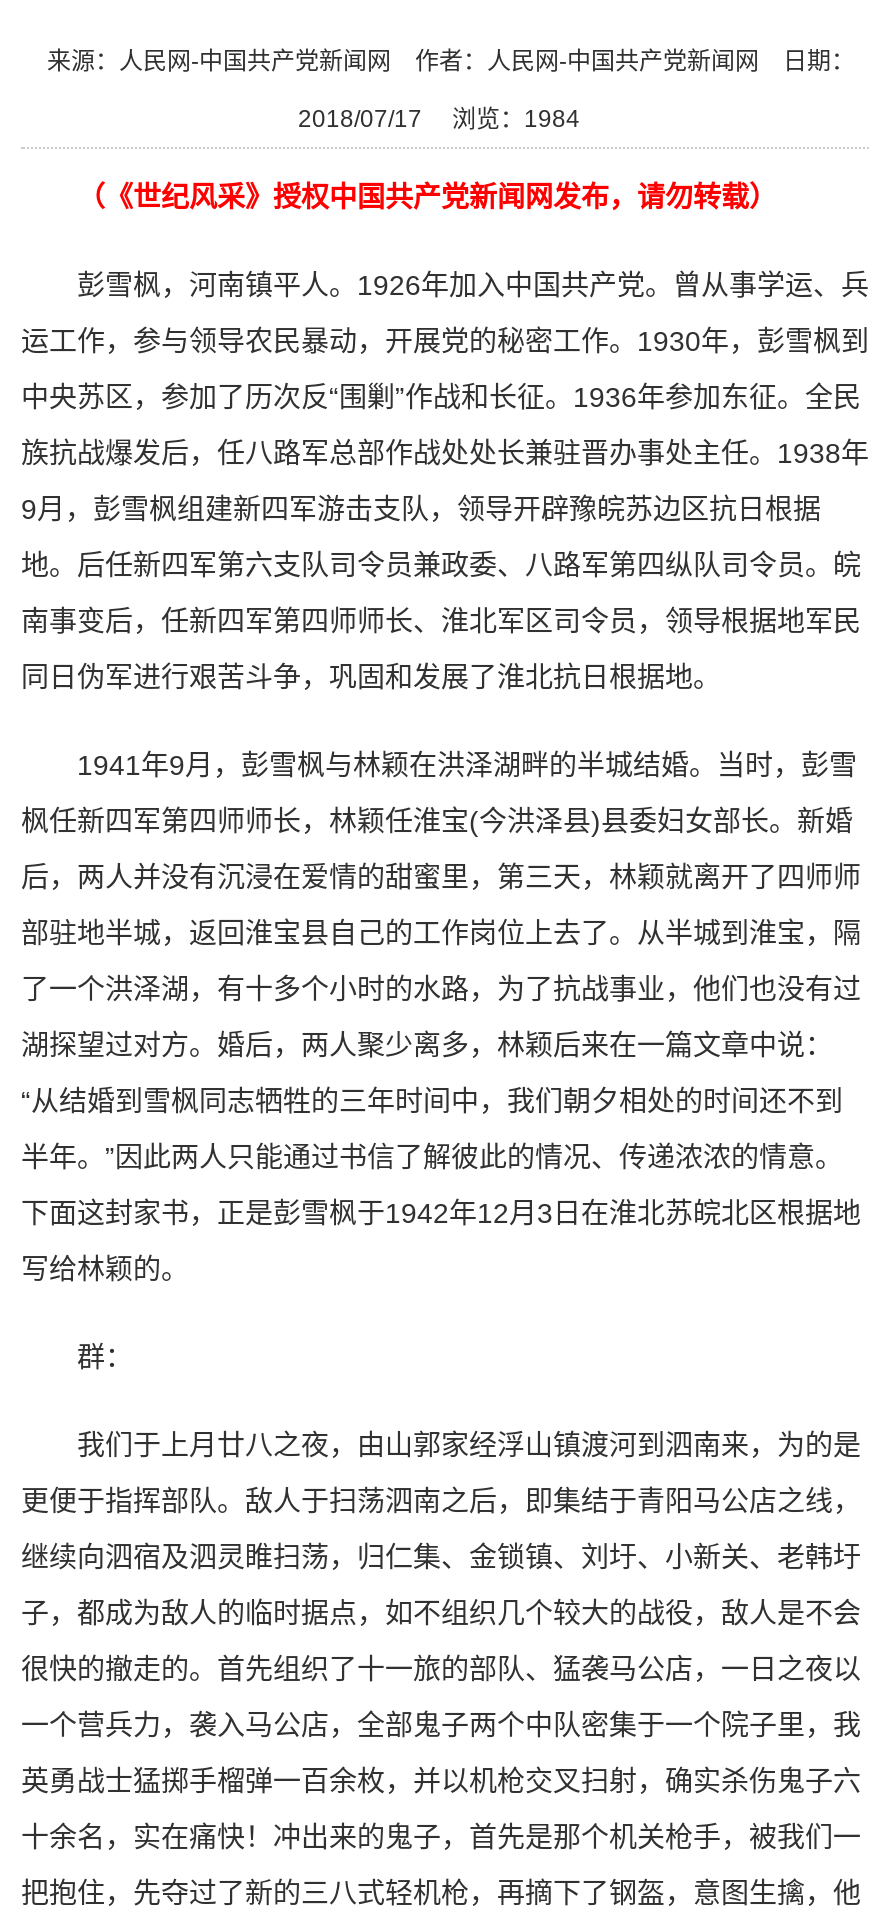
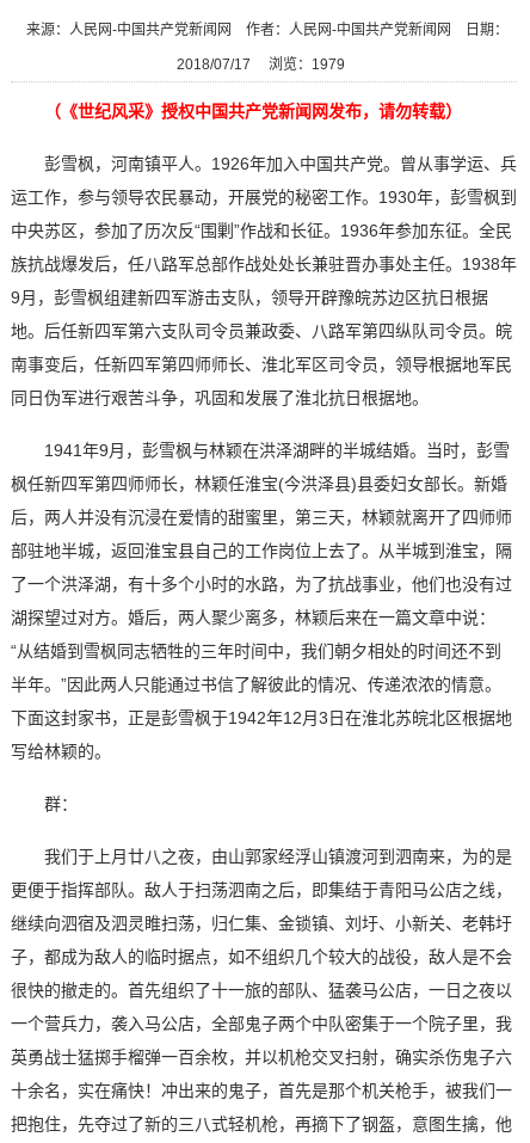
[298,105,580,133] 2018/07/17 浏览：1984 -> [176,56,344,73] 2018/07/17 浏览：1979

